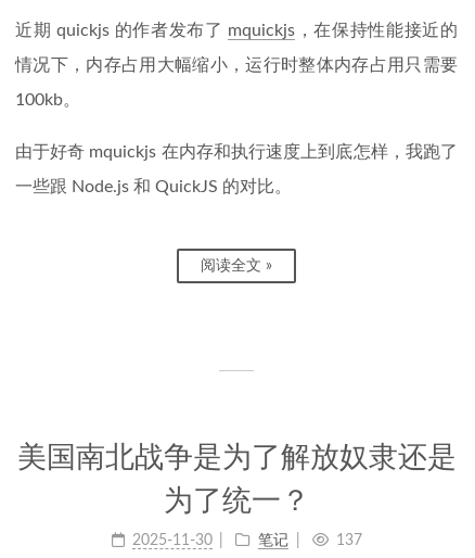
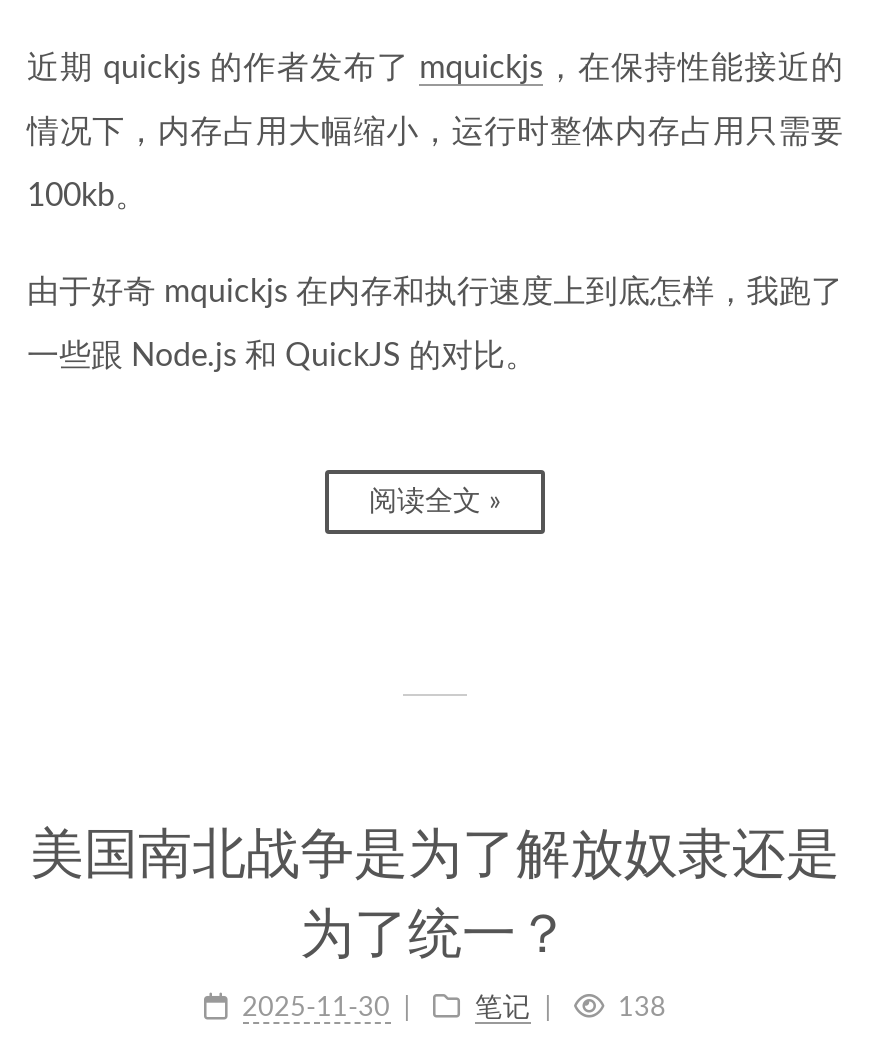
[336,533,362,548] 137 -> [618,993,666,1021] 138

